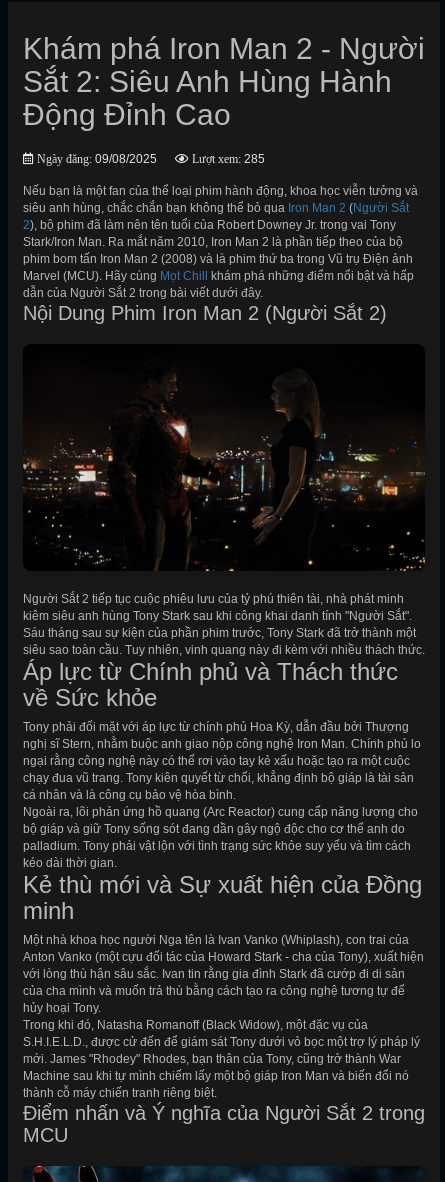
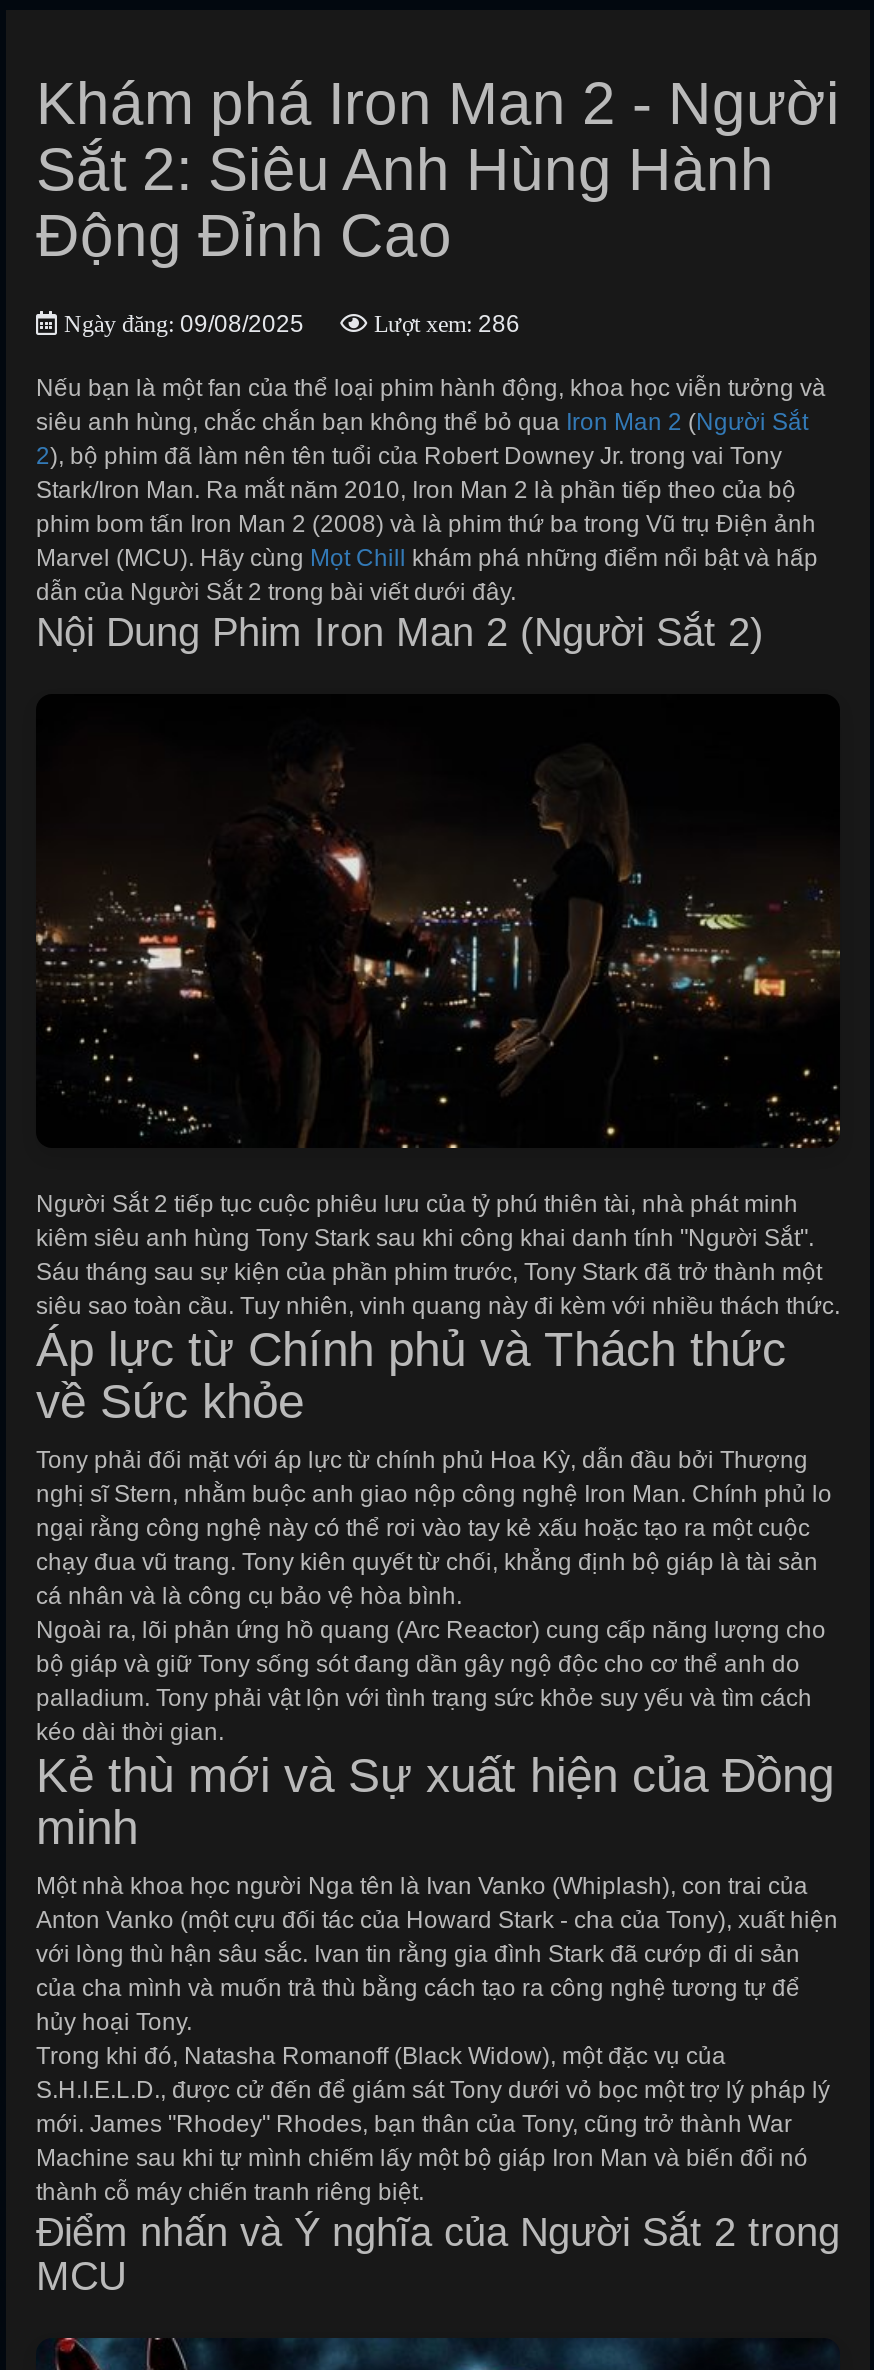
[189,152,265,166] Lượt xem: 285 -> [368,310,520,338] Lượt xem: 286

